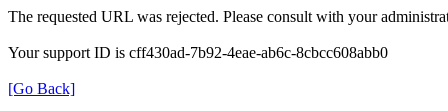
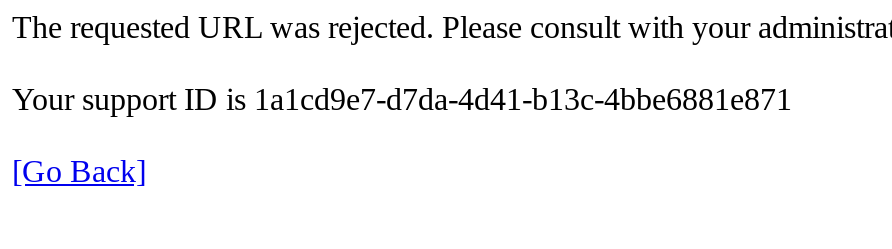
[8,44,388,61] Your support ID is cff430ad-7b92-4eae-ab6c-8cbcc608abb0 -> [12,82,792,116] Your support ID is 1a1cd9e7-d7da-4d41-b13c-4bbe6881e871

